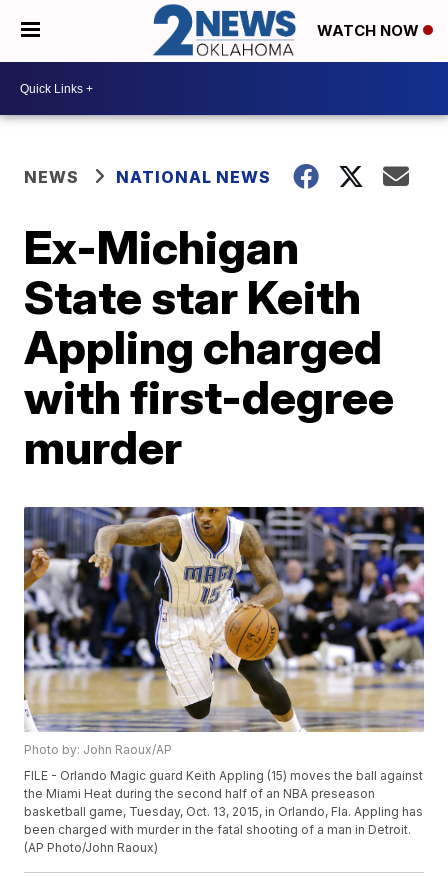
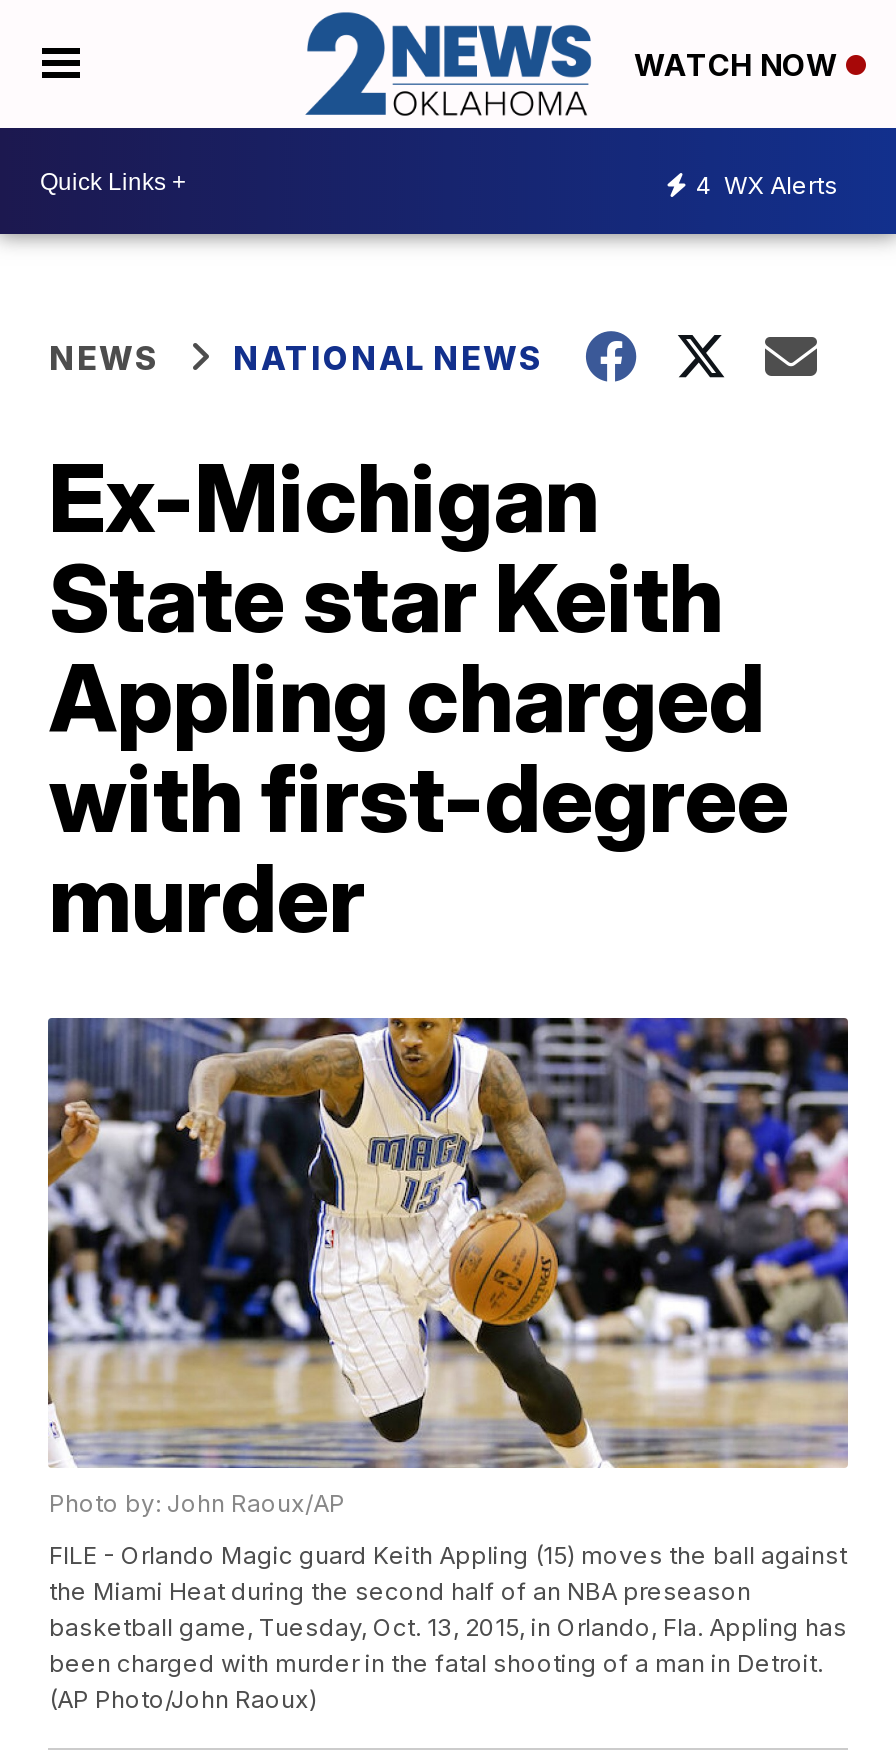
none -> [696,169,838,199] 4 WX Alerts

